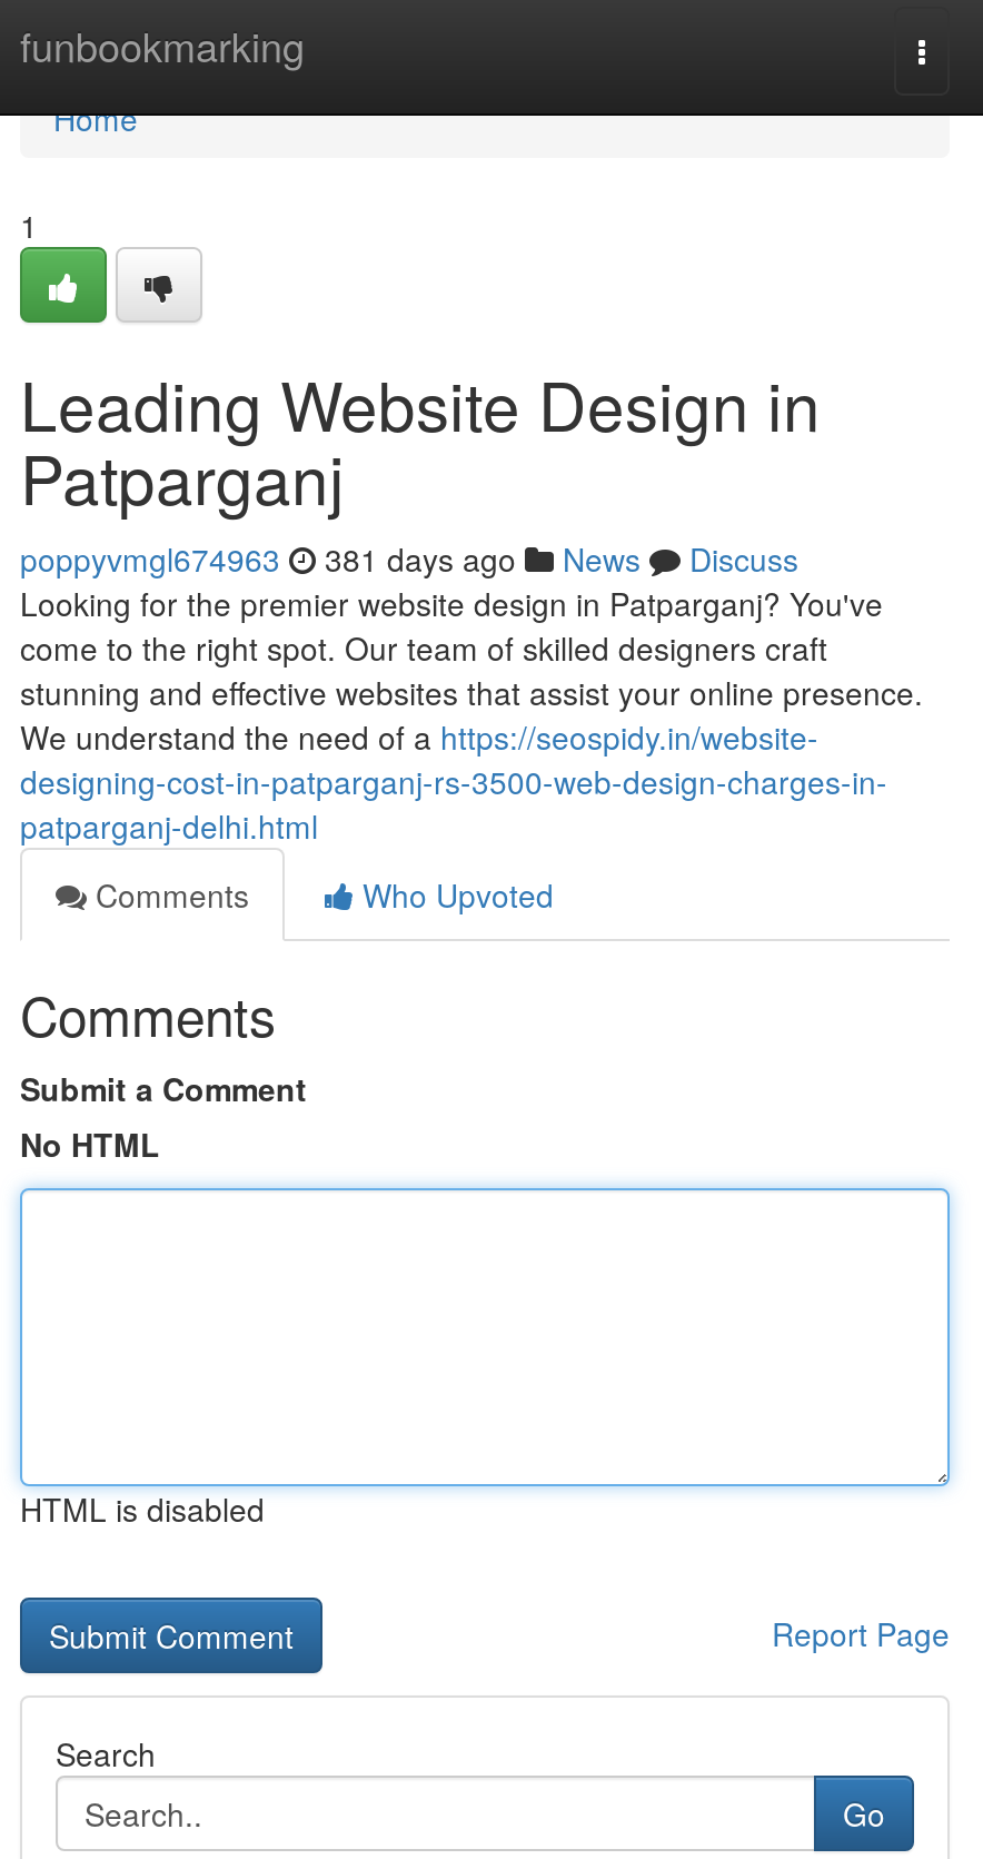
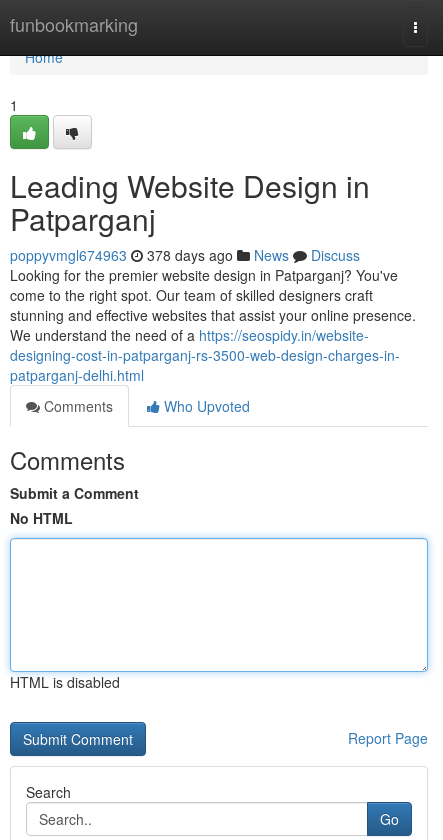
[20,536,798,581] poppyvmgl674963 381 days ago News Discuss -> [10,245,360,265] poppyvmgl674963 378 days ago News Discuss

